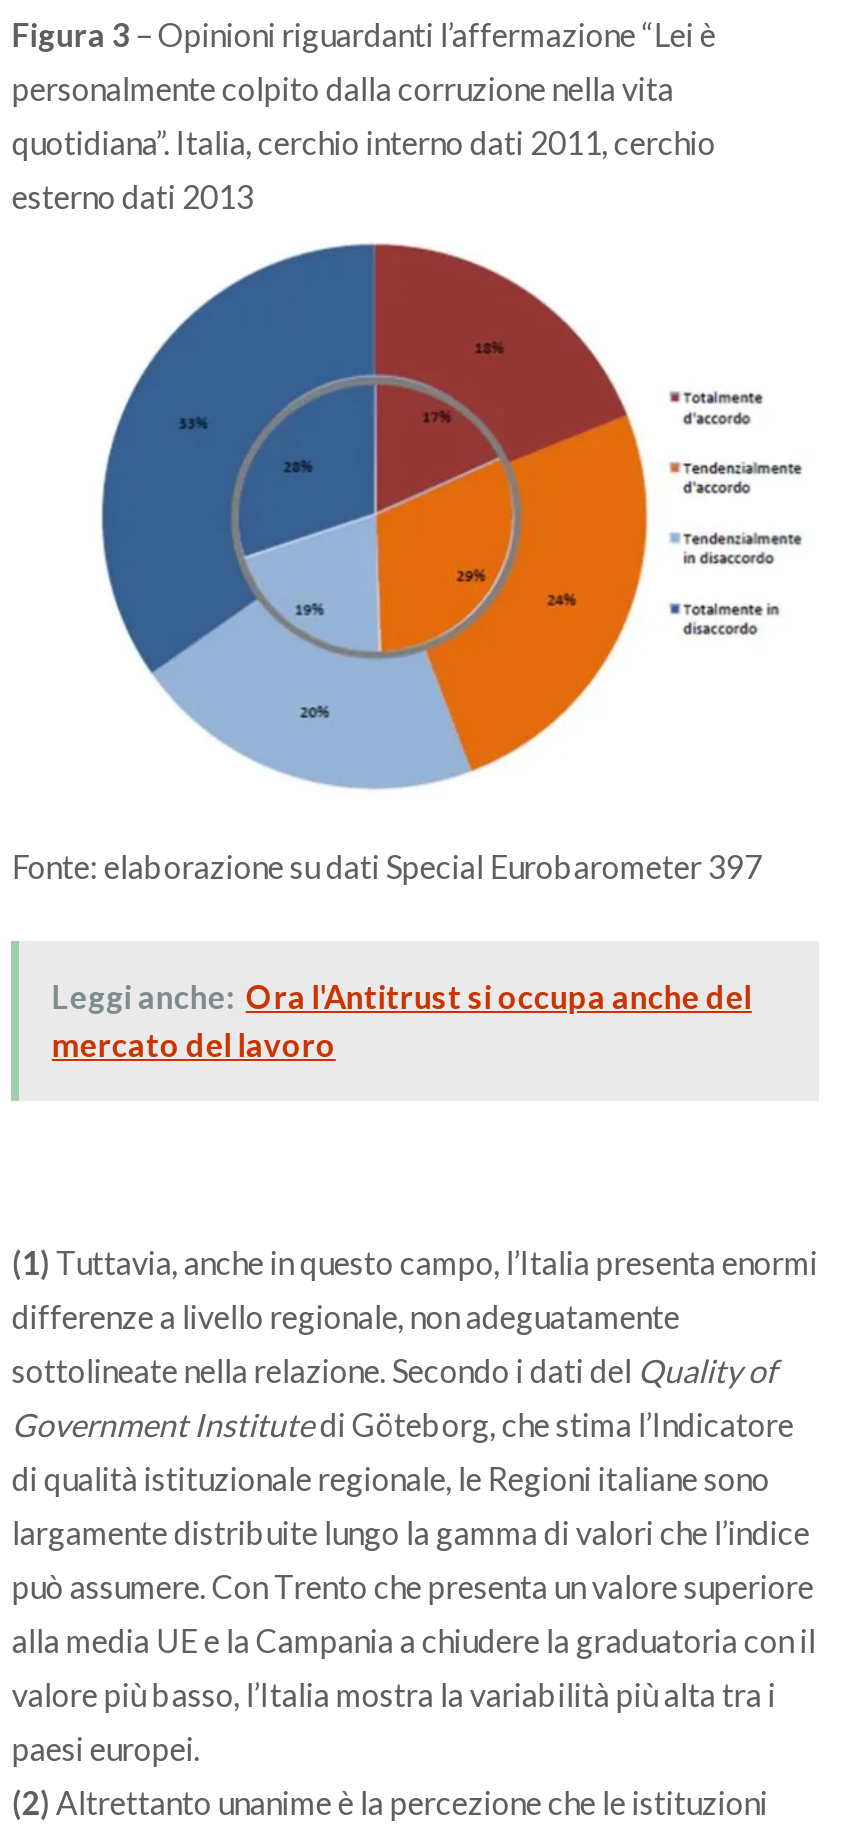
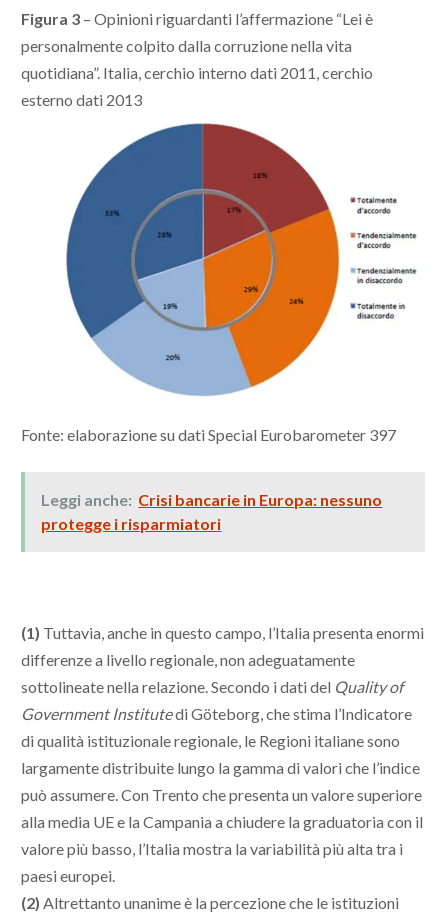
[52,976,752,1062] Leggi anche: Ora l'Antitrust si occupa anche del | mercato del lavoro -> [41,490,382,533] Leggi anche: Crisi bancarie in Europa: nessuno | protegge i risparmiatori

